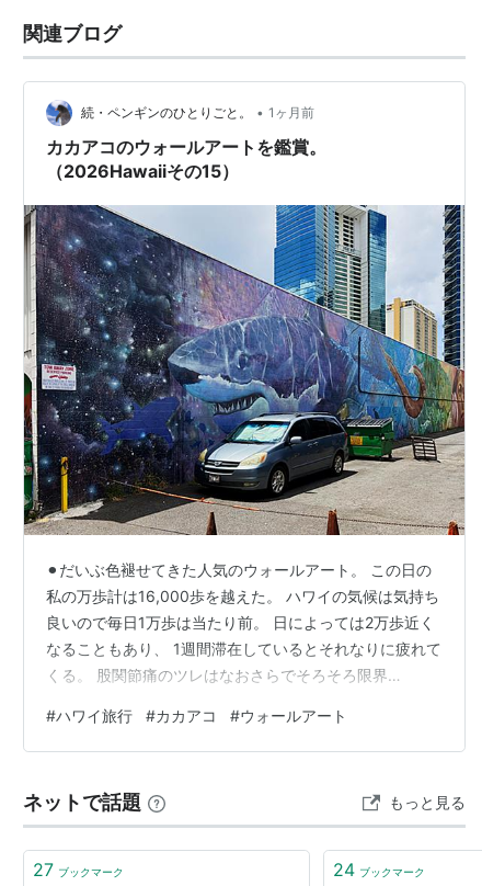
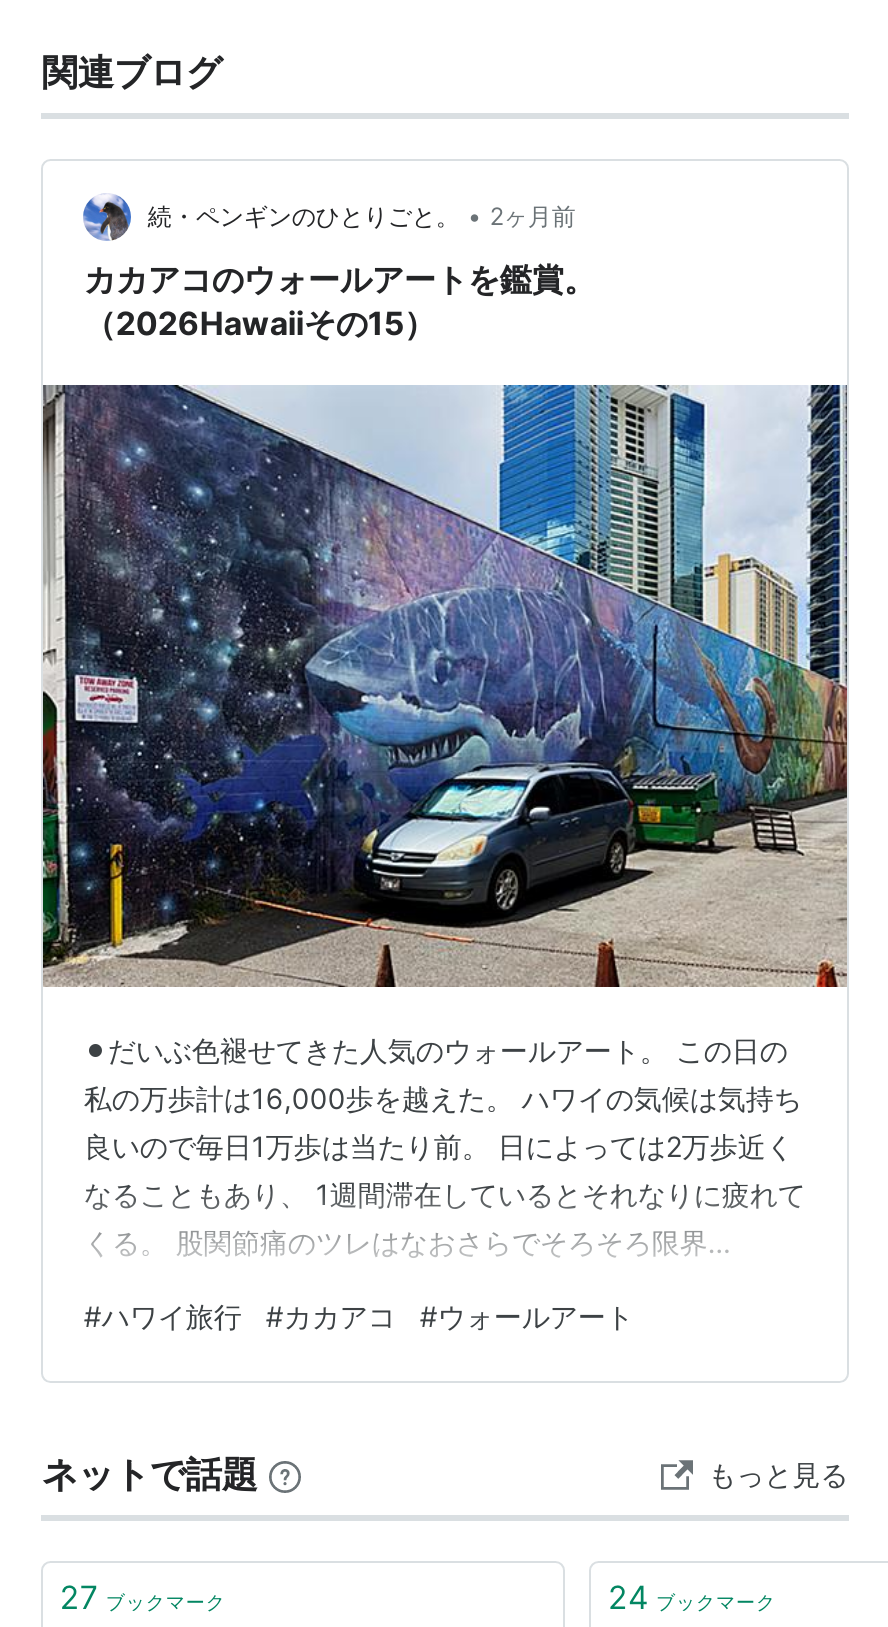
[82,104,315,121] 続・ペンギンのひとりごと。 • 1ヶ月前 -> [148,200,576,232] 続・ペンギンのひとりごと。 • 2ヶ月前

